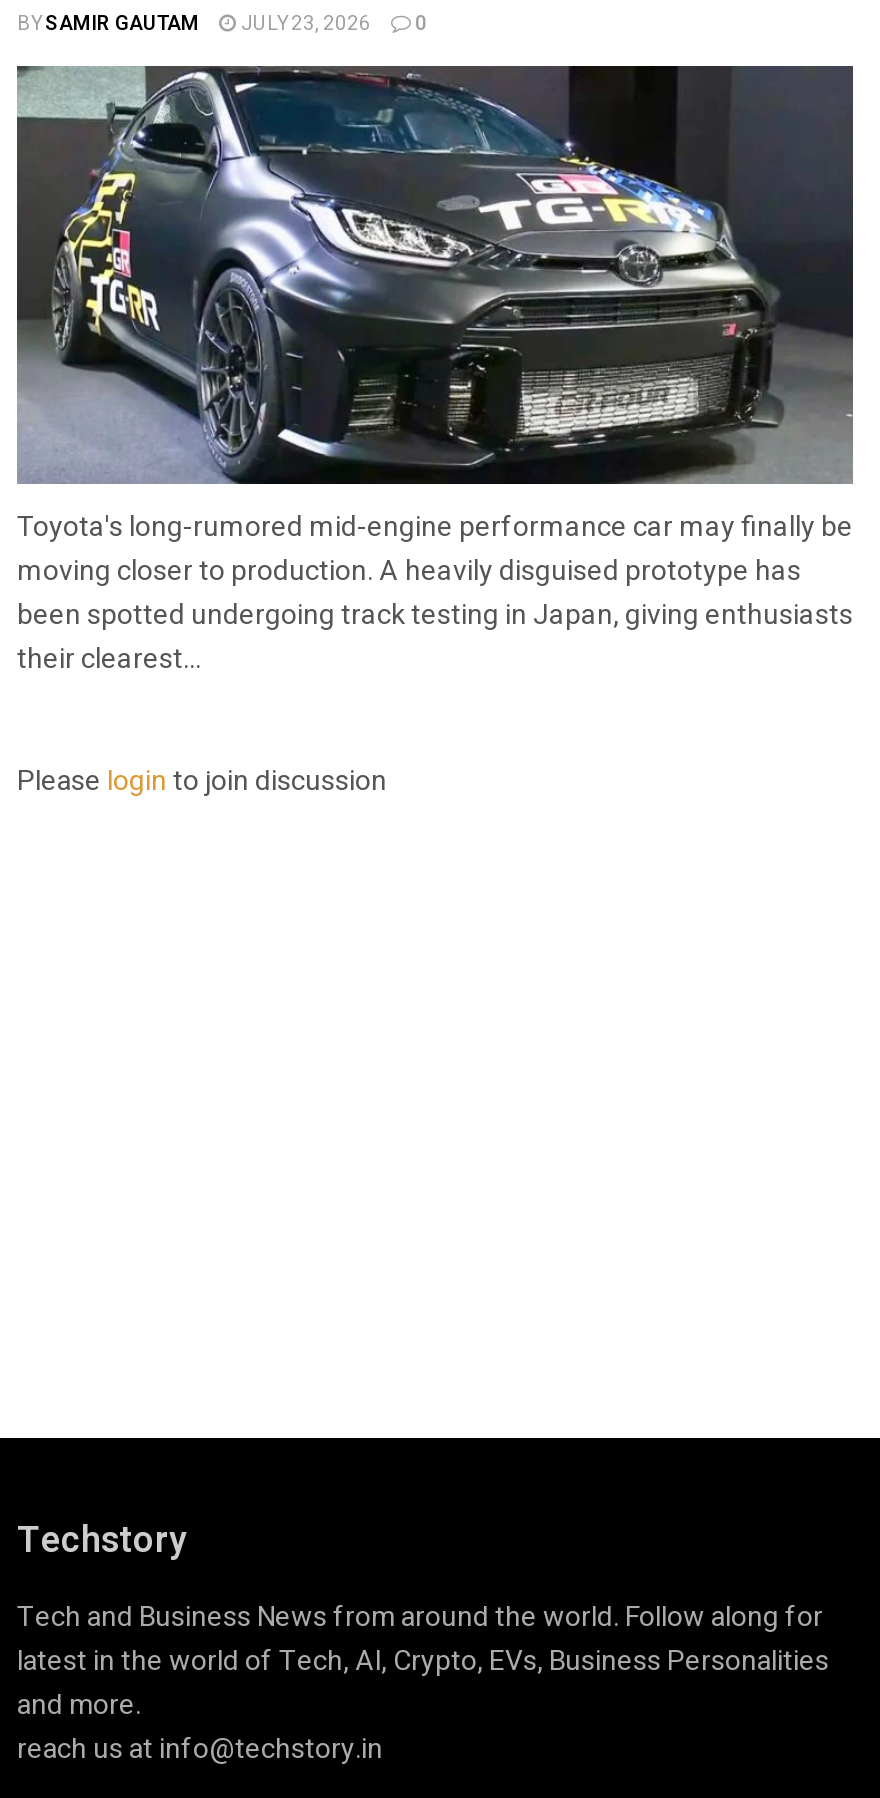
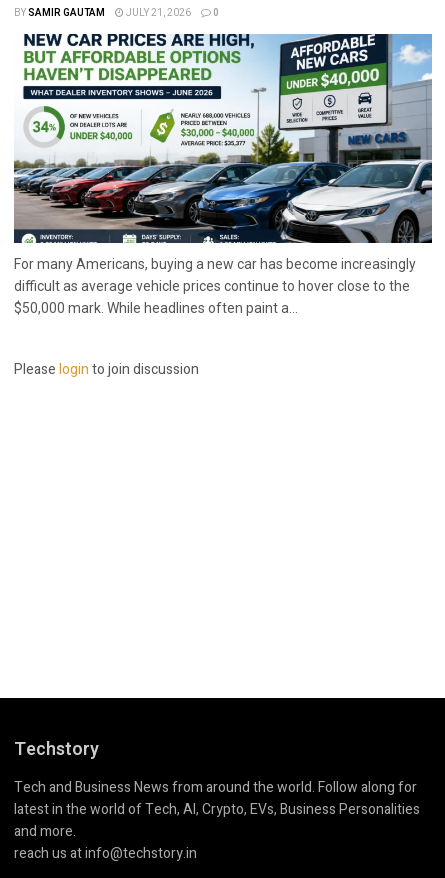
[237,10,371,38] JULY 23, 2026 -> [124,6,191,20] JULY 21, 2026
[15,64,855,674] [image] | Toyota's long-rumored mid-engine performance car may finally be | moving closer to production. A heavily disguised prototype has | been spotted undergoing track testing in Japan, giving enthusiasts | their clearest... -> [14,33,433,316] [image] | For many Americans, buying a new car has become increasingly | difficult as average vehicle prices continue to hover close to the | $50,000 mark. While headlines often paint a...

